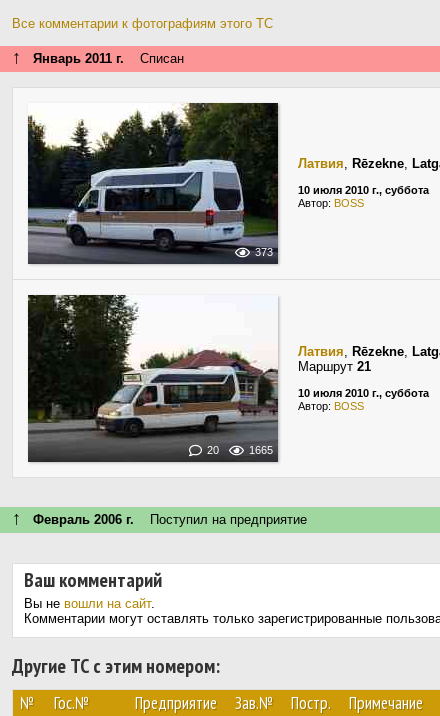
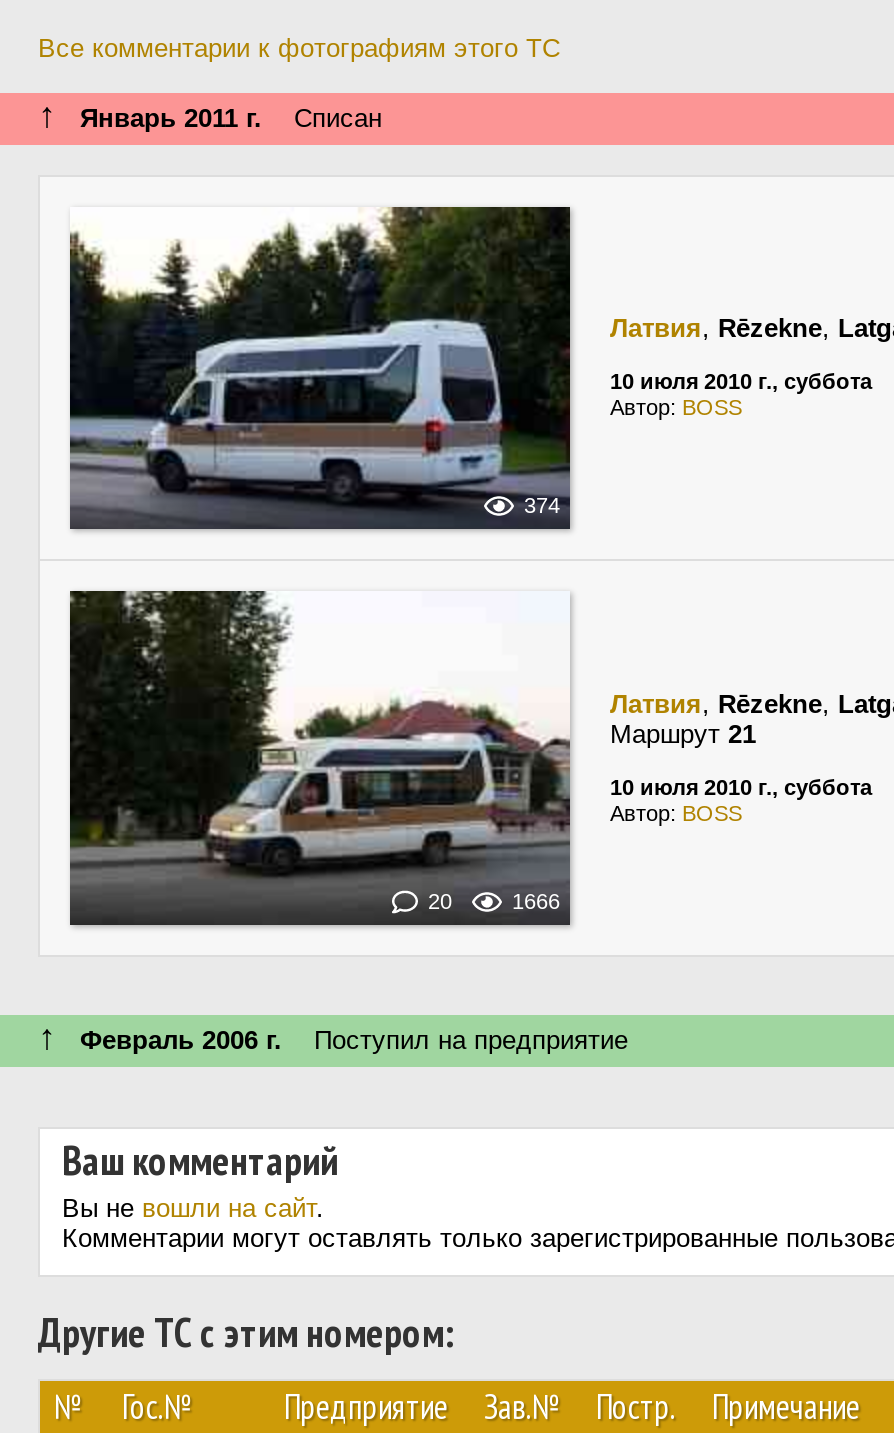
[255,246,273,258] 373 -> [524,493,560,517] 374
[249,444,273,456] 1665 -> [512,889,560,913] 1666

